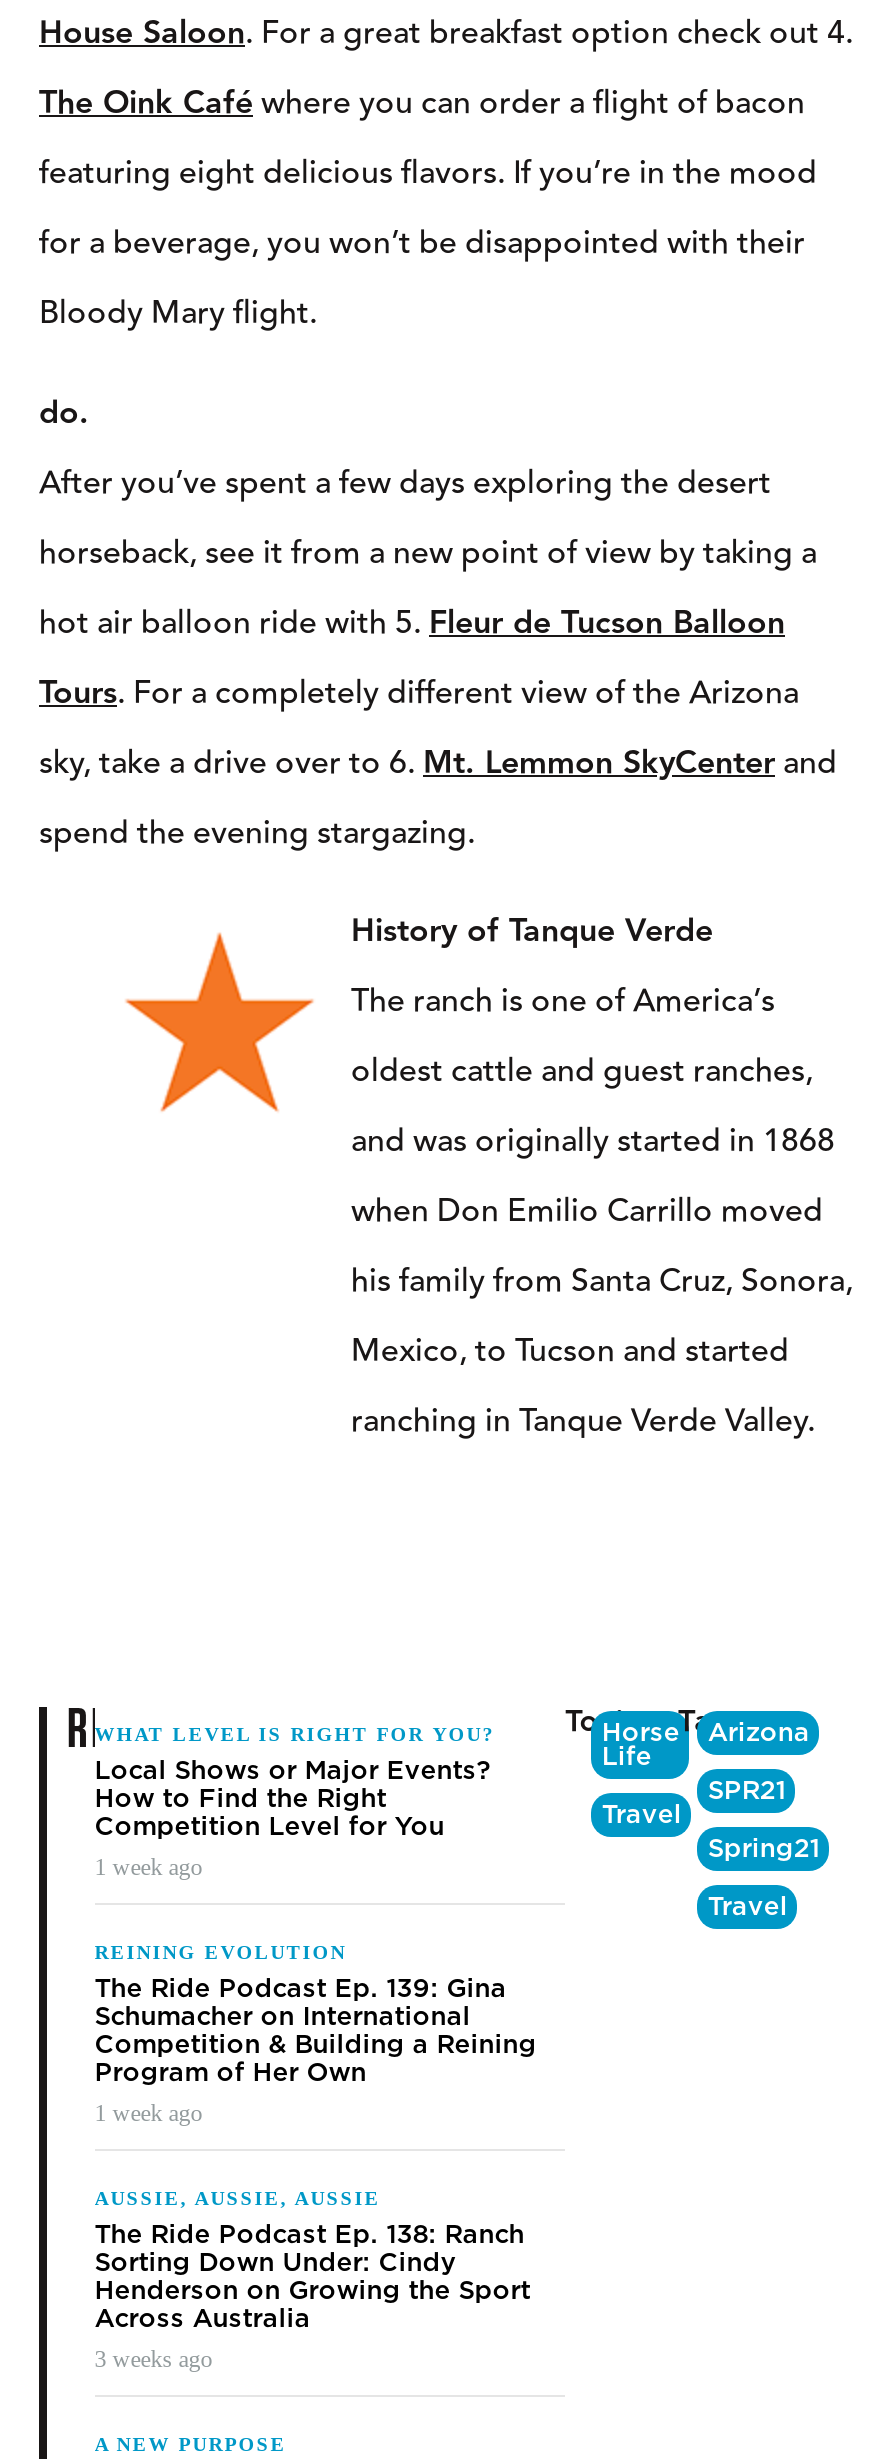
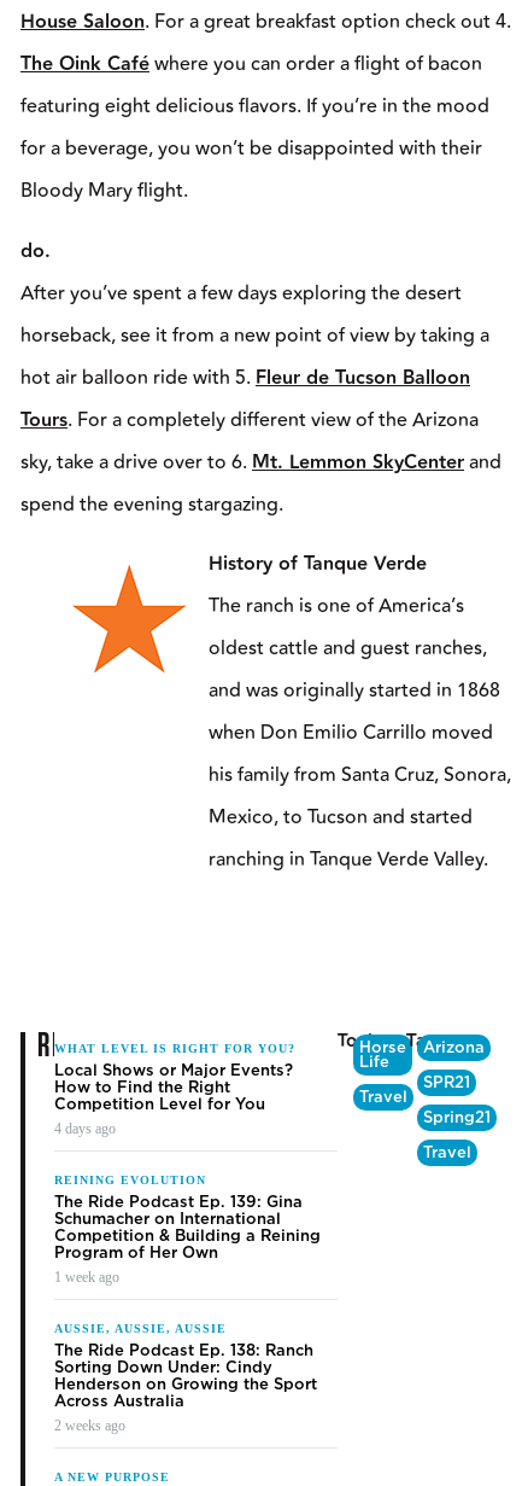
[94,1853,202,1881] 1 week ago -> [54,1120,115,1137] 4 days ago
[94,2345,212,2373] 3 weeks ago -> [54,1417,125,1434] 2 weeks ago

